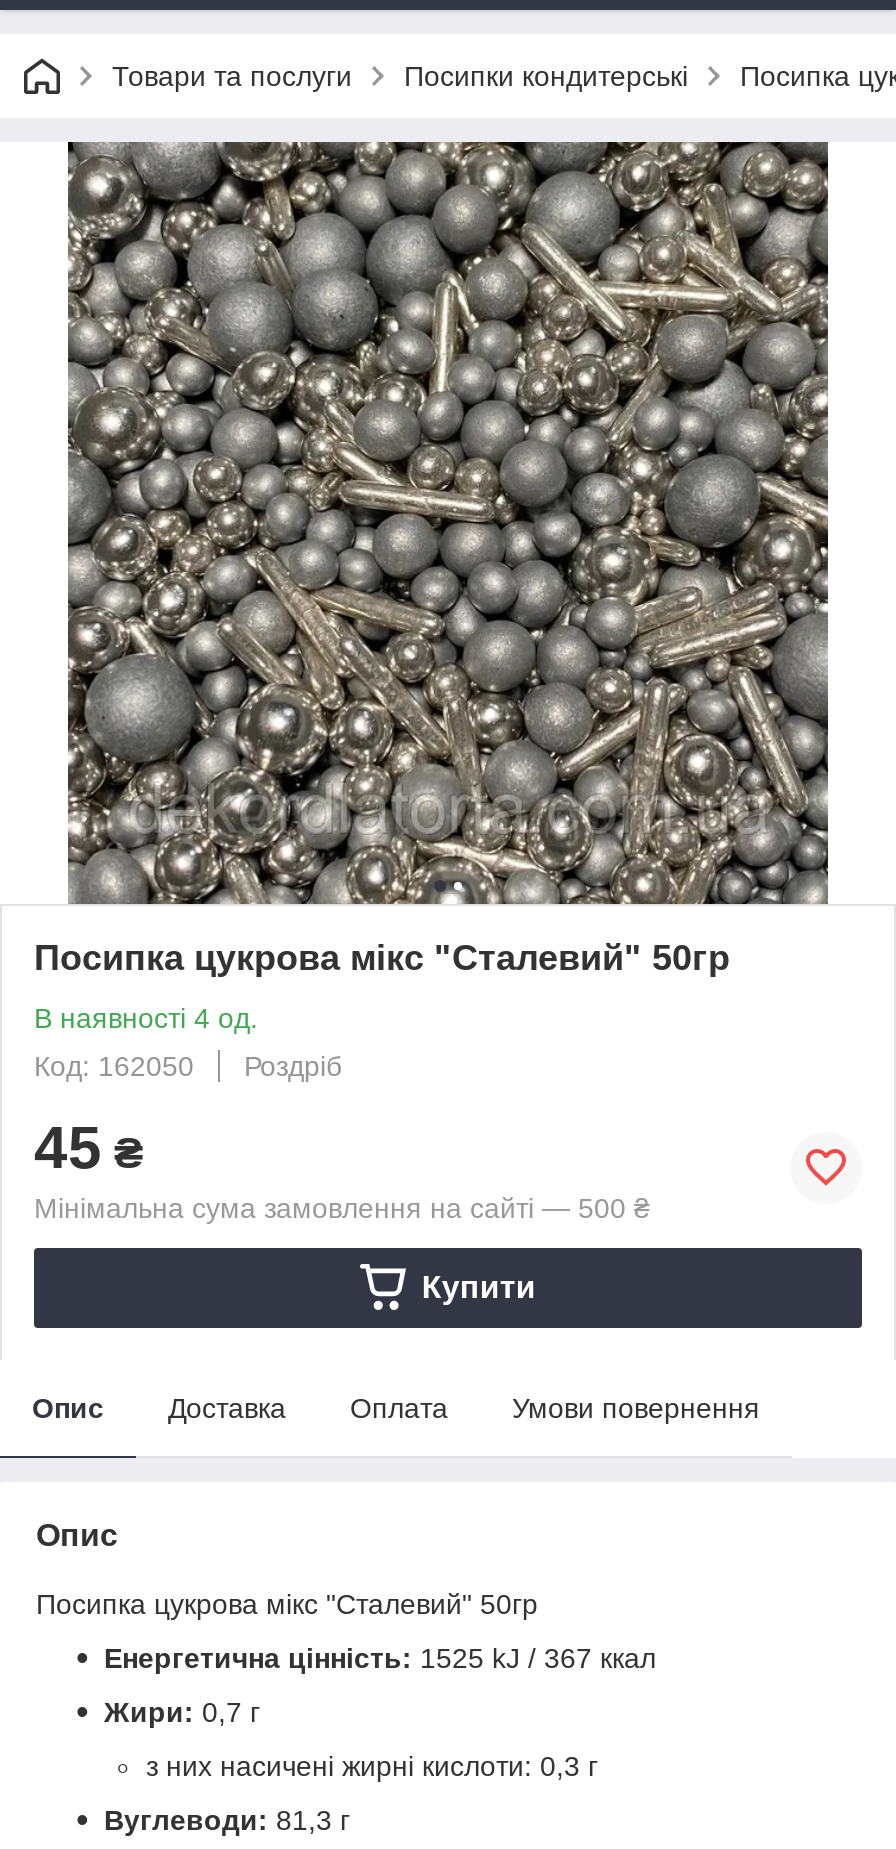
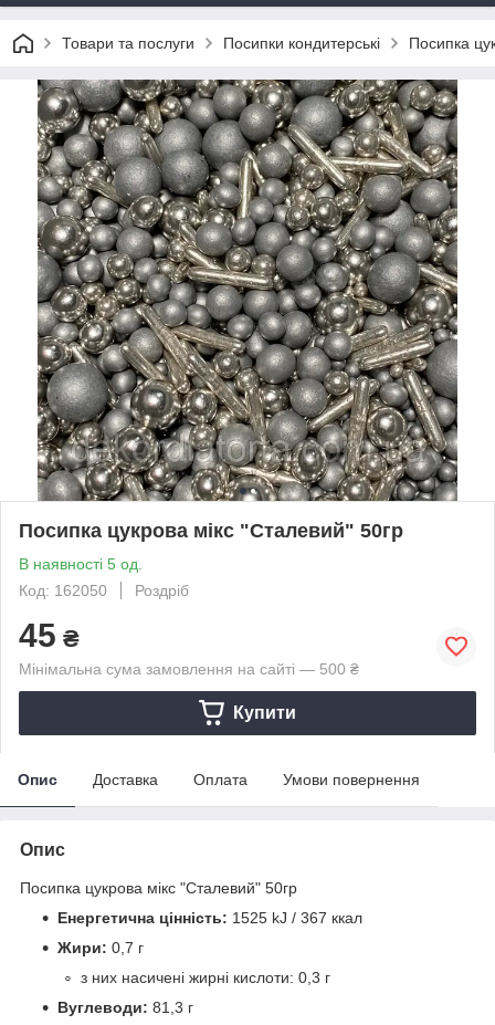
[34,1002,258,1034] В наявності 4 од. -> [19,555,143,573] В наявності 5 од.

